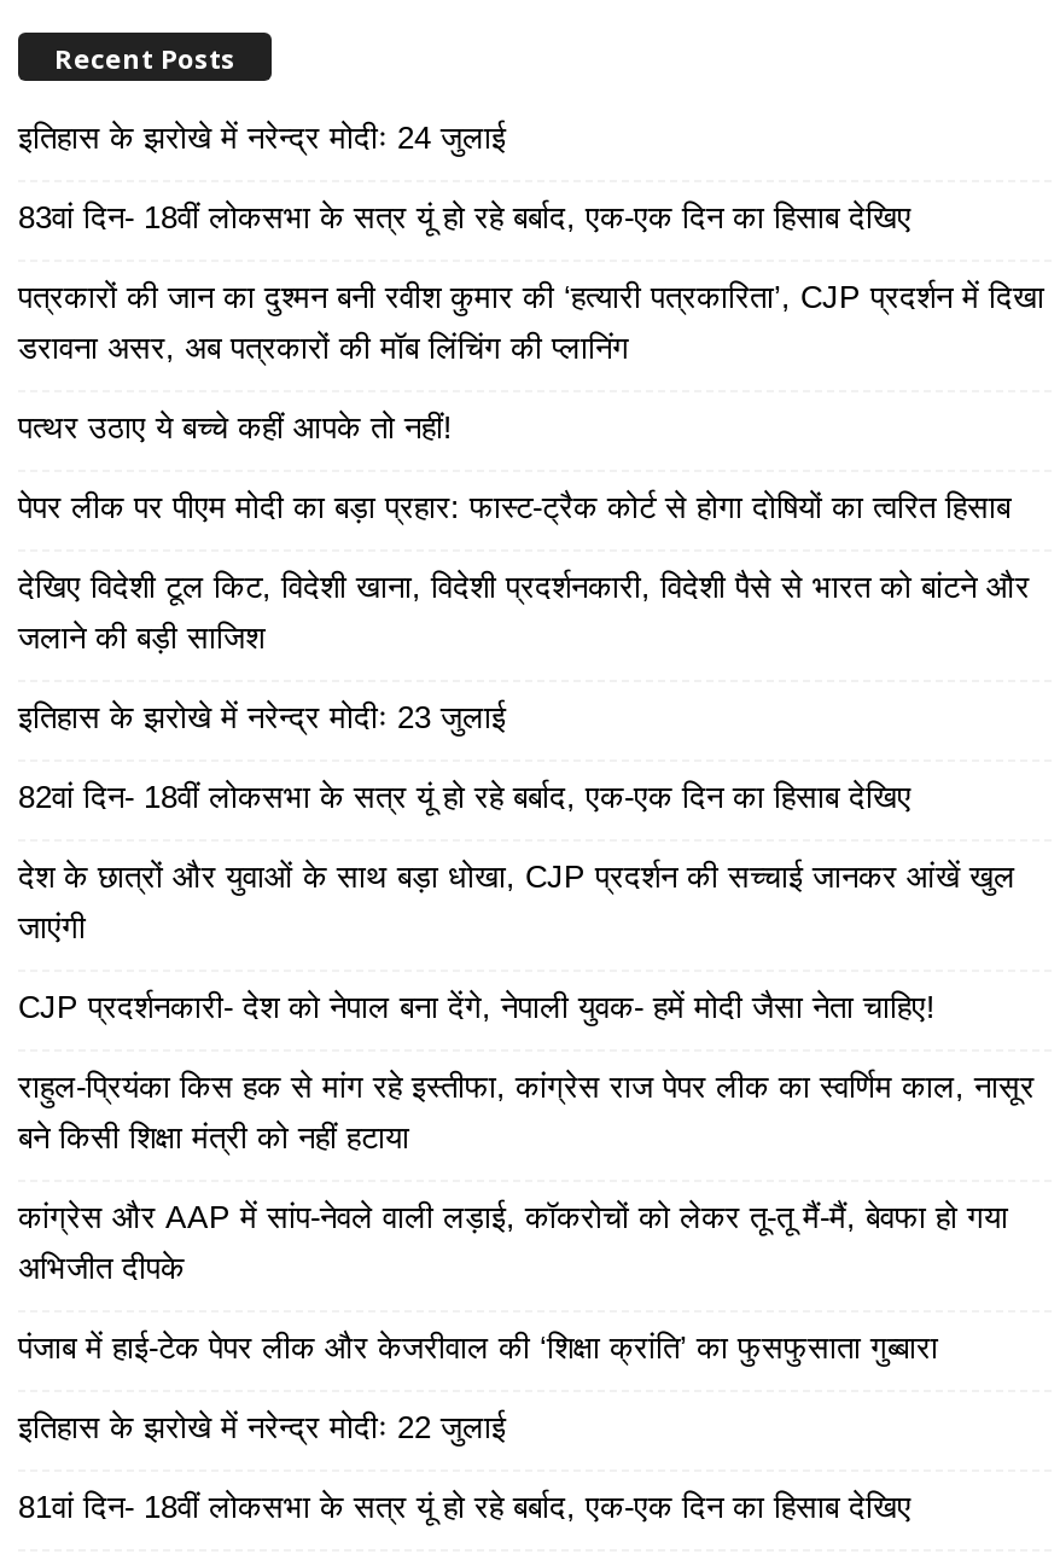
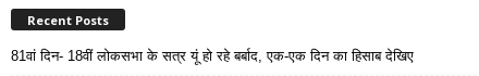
[18,121,1044,1447] इतिहास के झरोखे में नरेन्द्र मोदीः 24 जुलाई | 83वां दिन- 18वीं लोकसभा के सत्र यूं हो रहे बर्बाद, एक-एक दिन का हिसाब देखिए | पत्रकारों की जान का दुश्मन बनी रवीश कुमार की ‘हत्यारी पत्रकारिता’, CJP प्रदर्शन में दिखा | डरावना असर, अब पत्रकारों की मॉब लिंचिंग की प्लानिंग | पत्थर उठाए ये बच्चे कहीं आपके तो नहीं! | पेपर लीक पर पीएम मोदी का बड़ा प्रहार: फास्ट-ट्रैक कोर्ट से होगा दोषियों का त्वरित हिसाब | देखिए विदेशी टूल किट, विदेशी खाना, विदेशी प्रदर्शनकारी, विदेशी पैसे से भारत को बांटने और | जलाने की बड़ी साजिश | इतिहास के झरोखे में नरेन्द्र मोदीः 23 जुलाई | 82वां दिन- 18वीं लोकसभा के सत्र यूं हो रहे बर्बाद, एक-एक दिन का हिसाब देखिए | देश के छात्रों और युवाओं के साथ बड़ा धोखा, CJP प्रदर्शन की सच्चाई जानकर आंखें खुल | जाएंगी | CJP प्रदर्शनकारी- देश को नेपाल बना देंगे, नेपाली युवक- हमें मोदी जैसा नेता चाहिए! | राहुल-प्रियंका किस हक से मांग रहे इस्तीफा, कांग्रेस राज पेपर लीक का स्वर्णिम काल, नासूर | बने किसी शिक्षा मंत्री को नहीं हटाया | कांग्रेस और AAP में सांप-नेवले वाली लड़ाई, कॉकरोचों को लेकर तू-तू मैं-मैं, बेवफा हो गया | अभिजीत दीपके | पंजाब में हाई-टेक पेपर लीक और केजरीवाल की ‘शिक्षा क्रांति’ का फुसफुसाता गुब्बारा | इतिहास के झरोखे में नरेन्द्र मोदीः 22 जुलाई -> none

